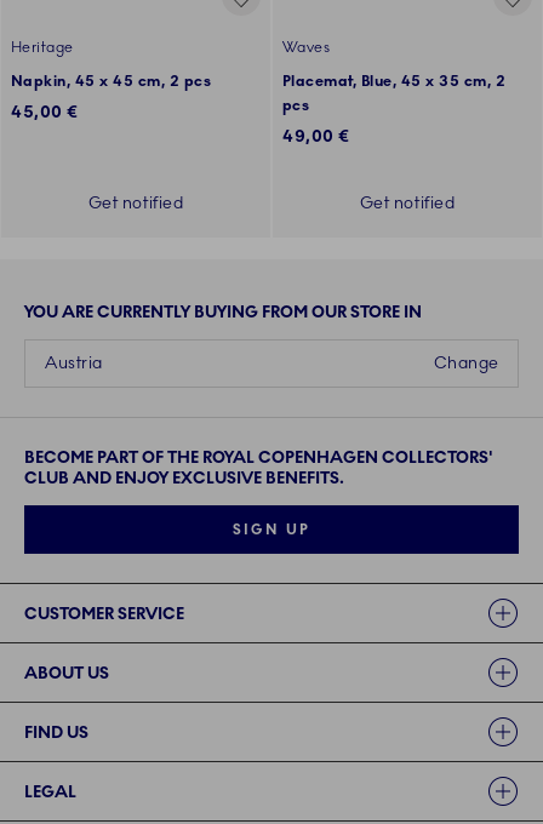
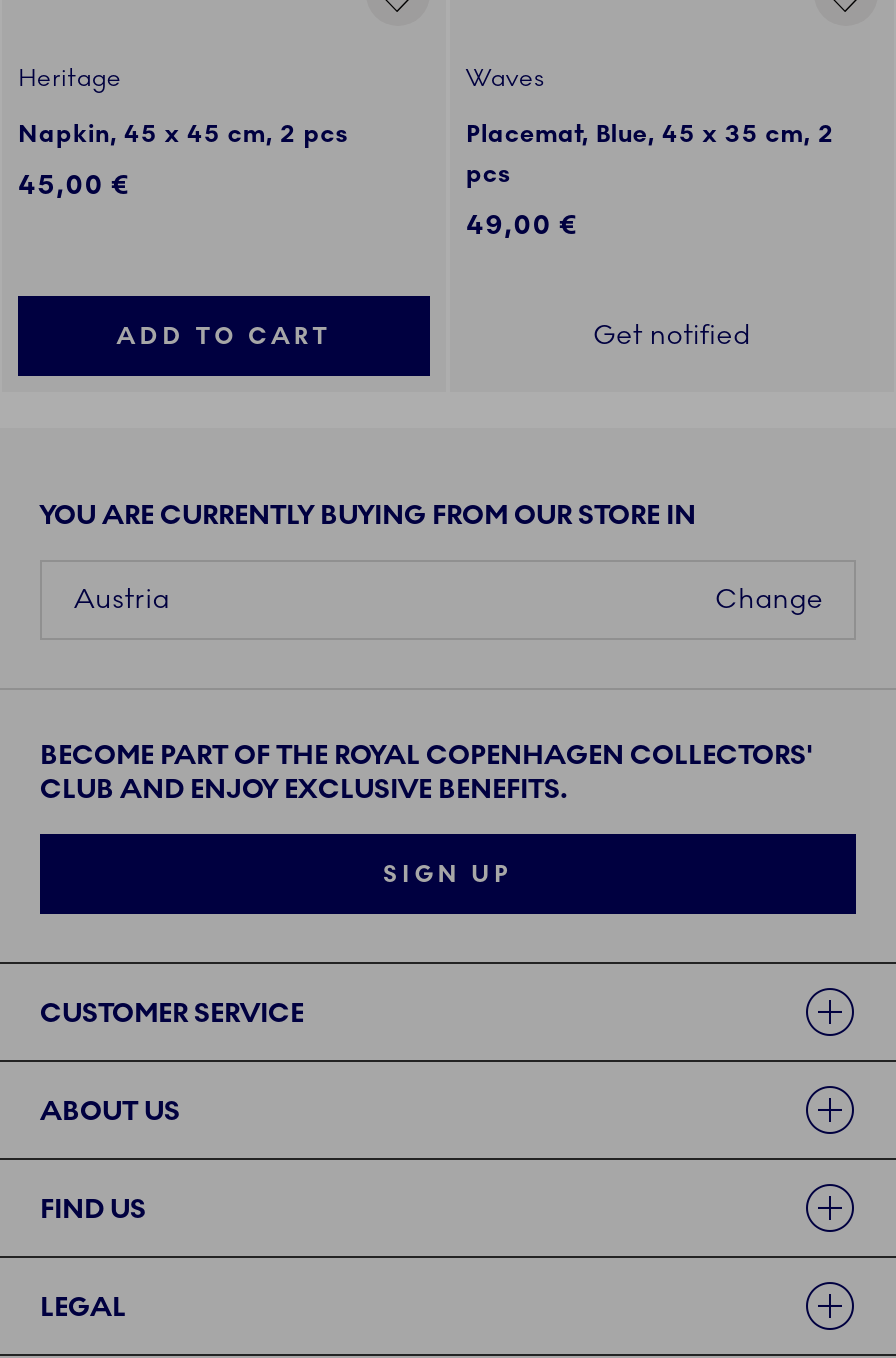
[88,193,184,214] Get notified -> [117,323,331,351] ADD TO CART

